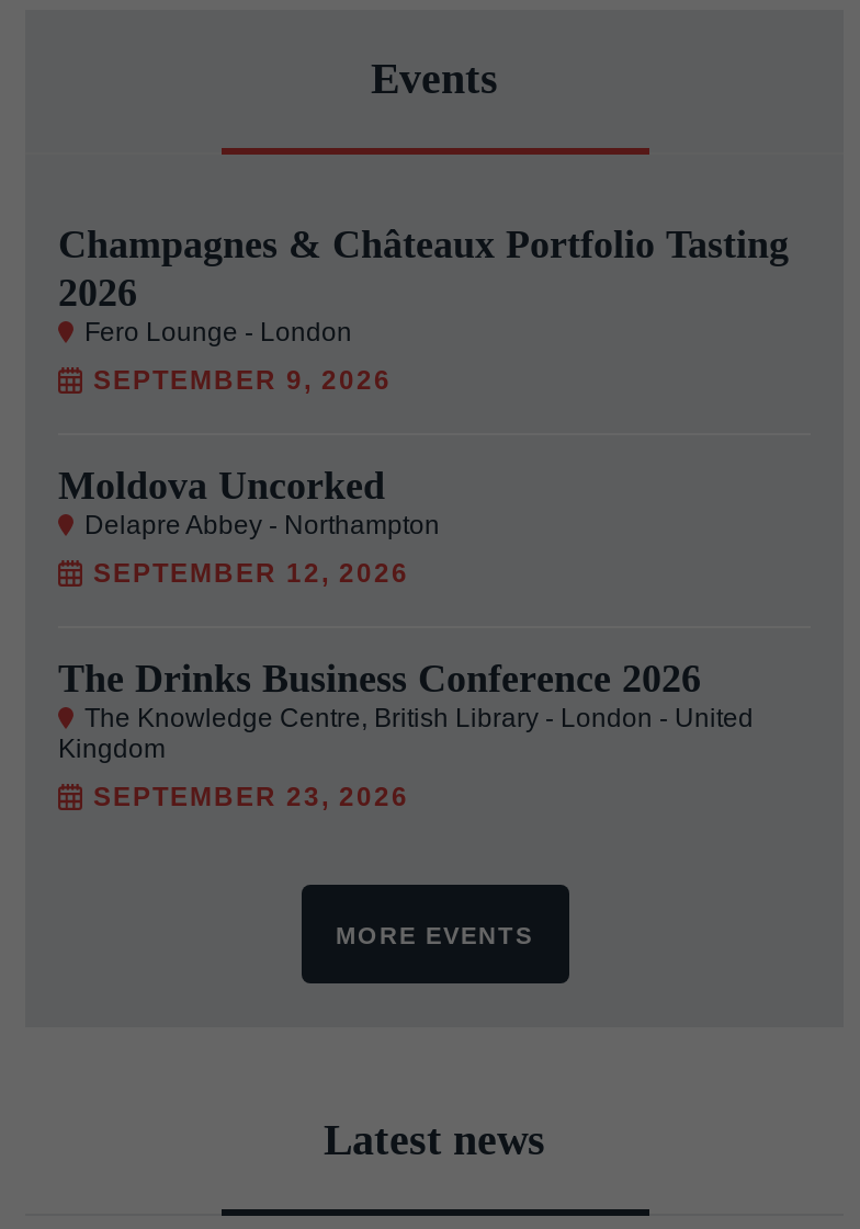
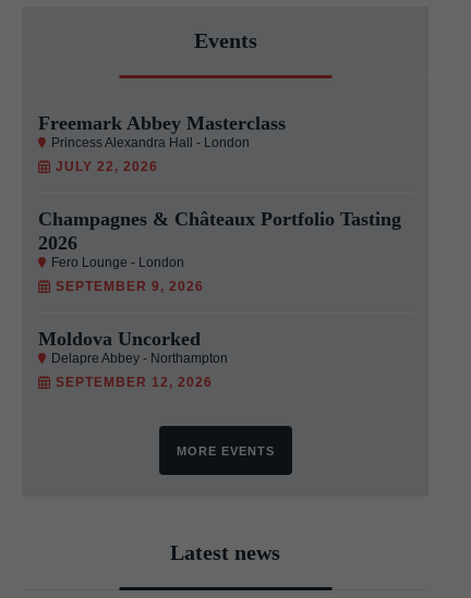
none -> [38,113,286,175] Freemark Abbey Masterclass | Princess Alexandra Hall - London | JULY 22, 2026
moved [58,223,789,589] -> [38,208,401,390]: Champagnes & Châteaux Portfolio Tasting | 2026 | Fero Lounge - London | SEPTEMBER 9, 2026 | Moldova Uncorked | Delapre Abbey - Northampton | SEPTEMBER 12, 2026
[58,657,754,813] The Drinks Business Conference 2026 | The Knowledge Centre, British Library - London - United | Kingdom | SEPTEMBER 23, 2026 -> none

